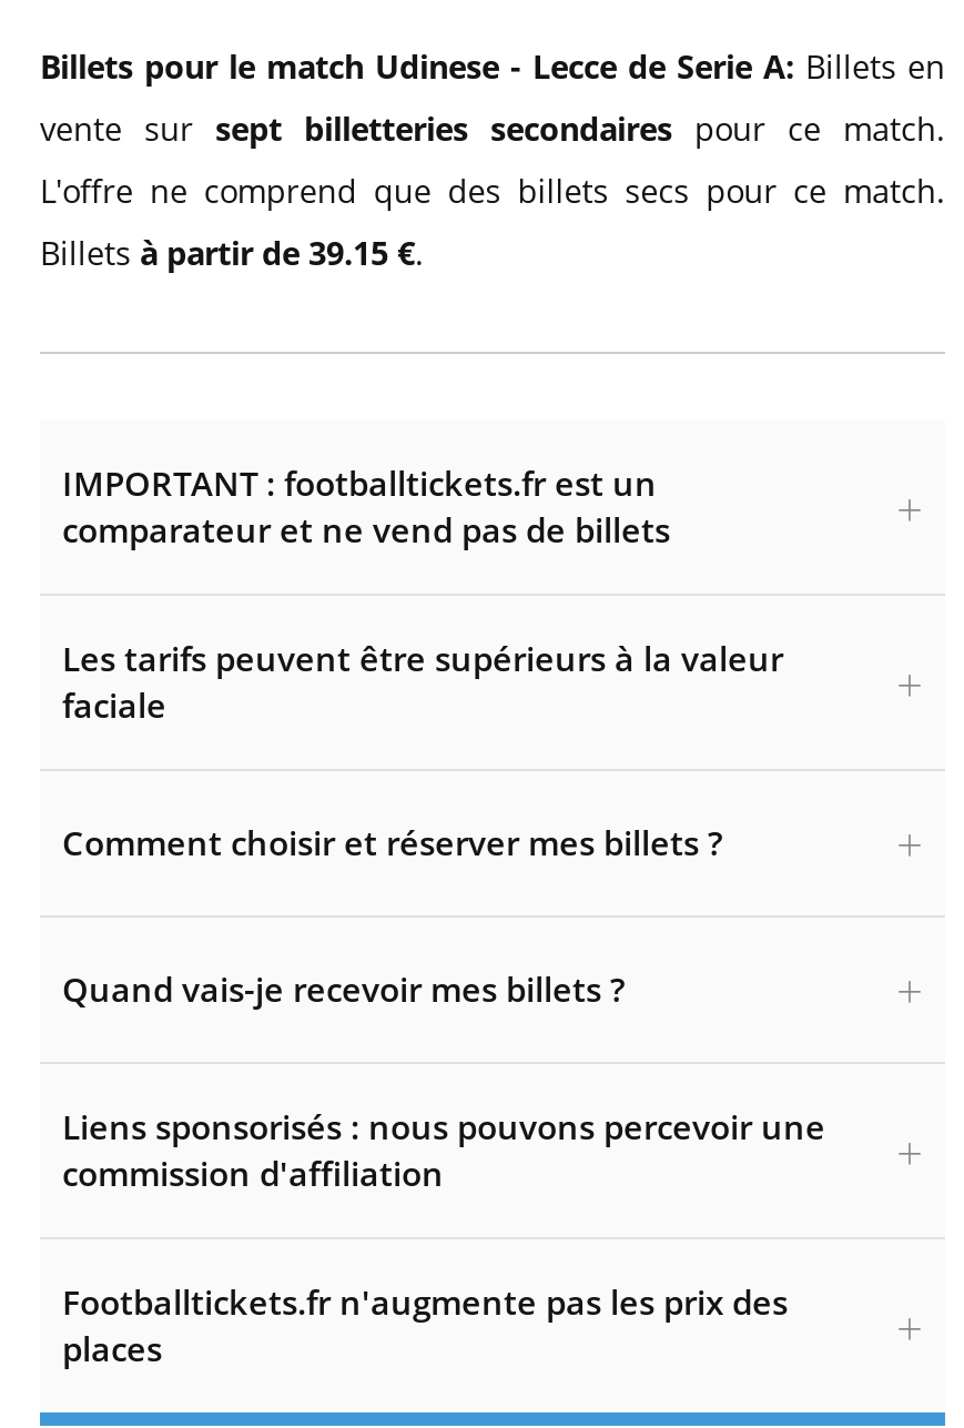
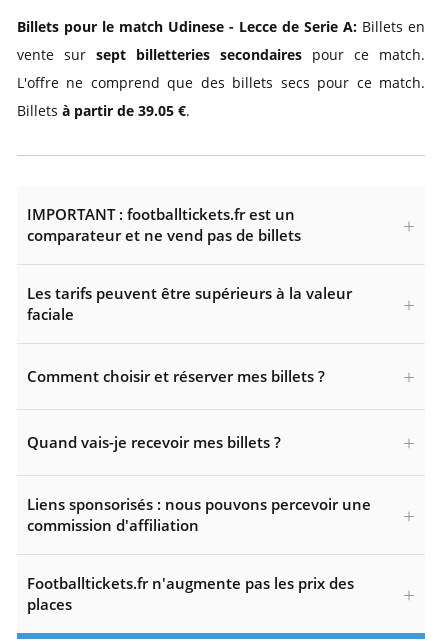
[40,232,424,274] Billets à partir de 39.15 €. -> [17,101,190,120] Billets à partir de 39.05 €.

